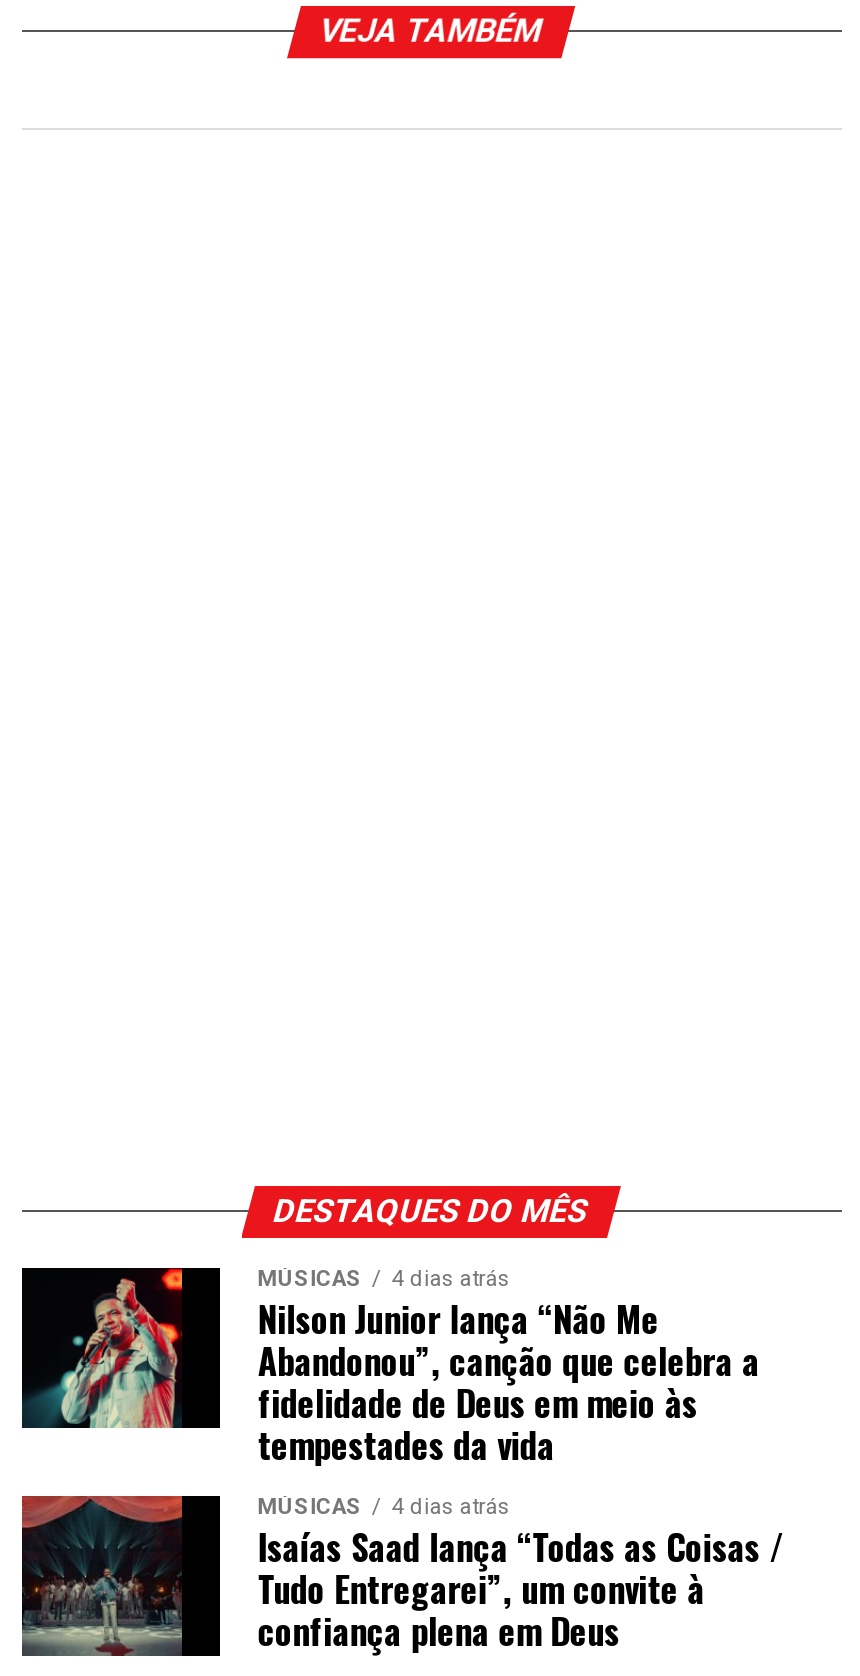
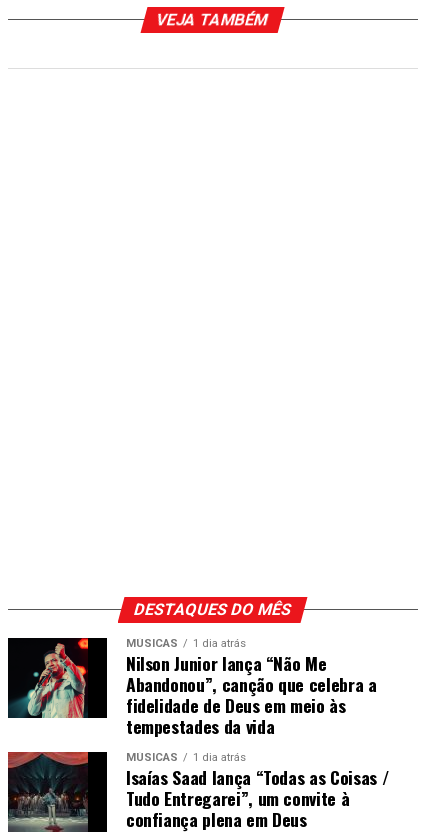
[258,1266,510,1292] MÚSICAS 4 dias atrás -> [126,637,246,650] MÚSICAS 1 dia atrás
[258,1494,510,1520] MÚSICAS 4 dias atrás -> [126,751,246,764] MÚSICAS 1 dia atrás

